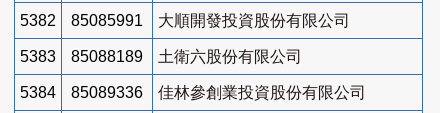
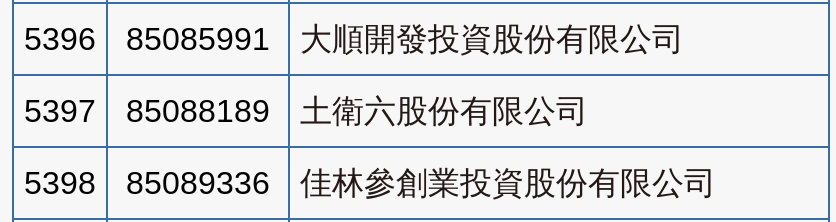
[20,12,350,29] 5382 85085991 大順開發投資股份有限公司 -> [24,22,684,56] 5396 85085991 大順開發投資股份有限公司
[20,48,302,65] 5383 85088189 土衛六股份有限公司 -> [24,94,588,128] 5397 85088189 土衛六股份有限公司
[20,84,366,101] 5384 85089336 佳林參創業投資股份有限公司 -> [24,166,716,200] 5398 85089336 佳林參創業投資股份有限公司

